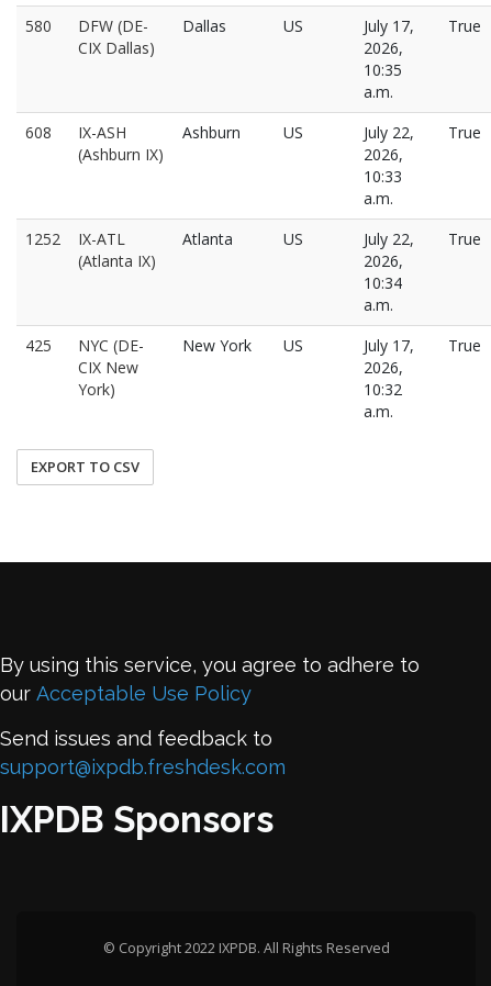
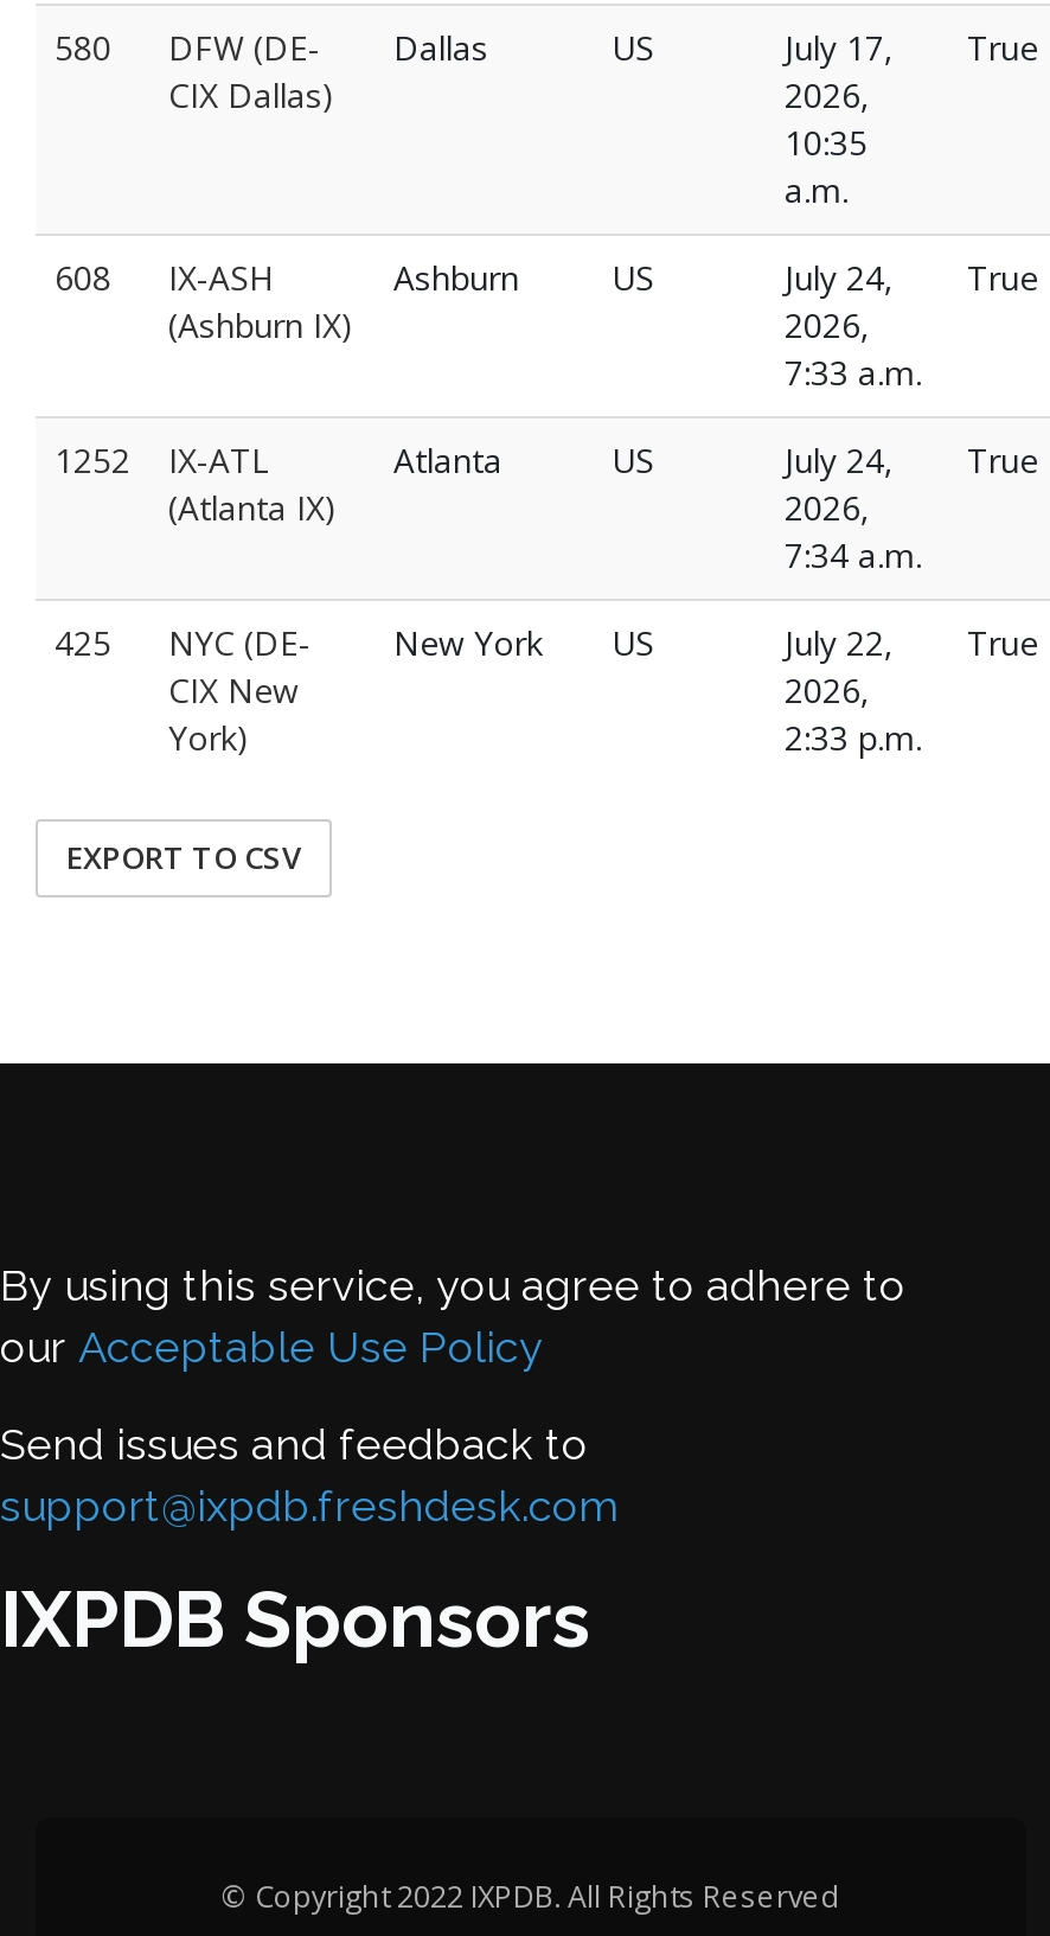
[364,122,481,143] July 22, True -> [785,255,1038,300] July 24, True
[364,166,402,209] 10:33 | a.m. -> [785,350,922,395] 7:33 a.m.
[364,228,481,249] July 22, True -> [785,437,1038,483] July 24, True
[364,272,402,315] 10:34 | a.m. -> [785,532,922,577] 7:34 a.m.
[364,335,481,356] July 17, True -> [785,620,1038,665] July 22, True
[364,379,402,422] 10:32 | a.m. -> [785,715,922,760] 2:33 p.m.

